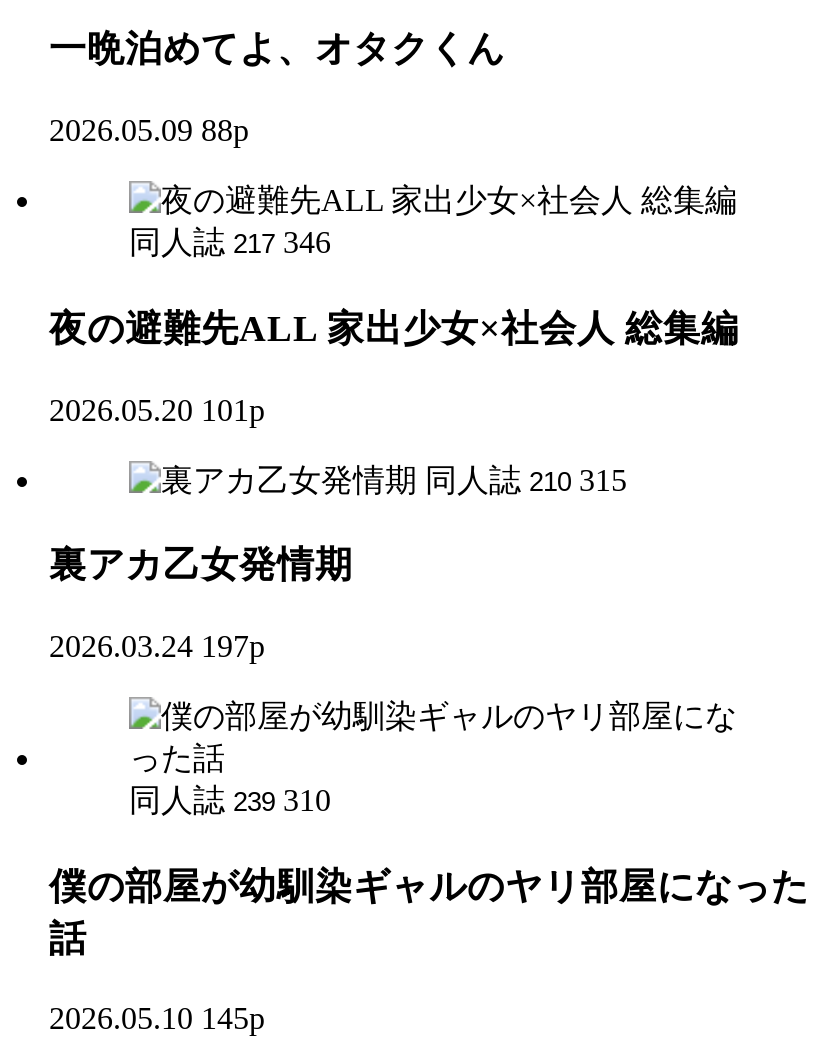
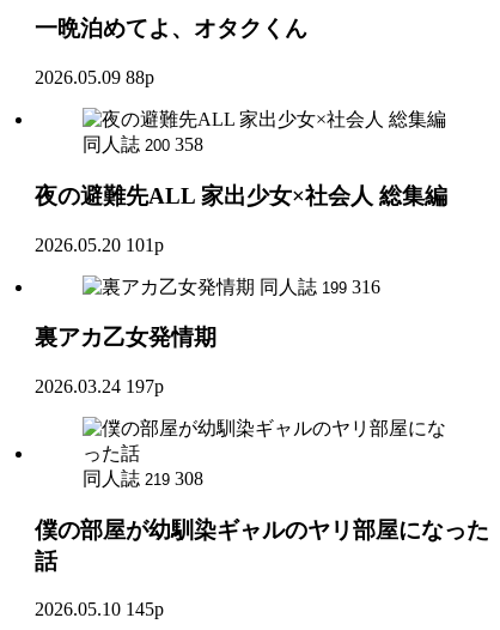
[129,225,331,259] 同人誌 217 346 -> [83,134,203,155] 同人誌 200 358
[425,462,627,496] 同人誌 210 315 -> [260,276,380,296] 同人誌 199 316
[129,783,331,817] 同人誌 239 310 -> [83,468,203,489] 同人誌 219 308

